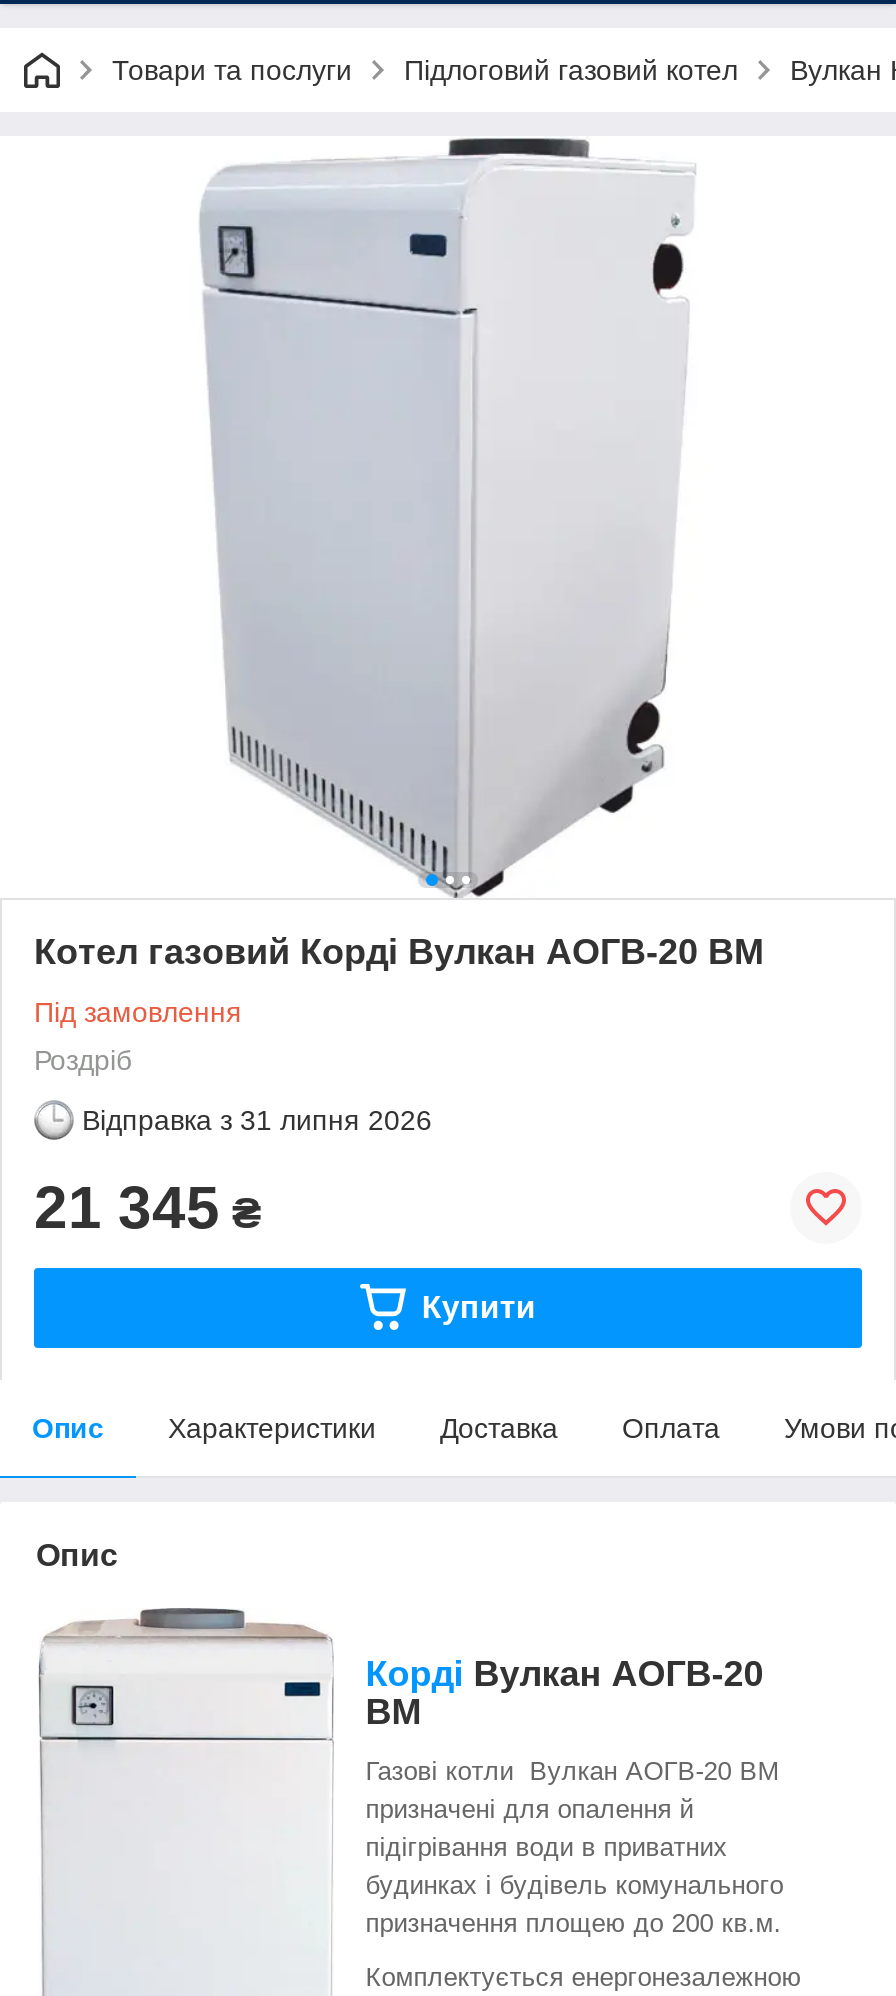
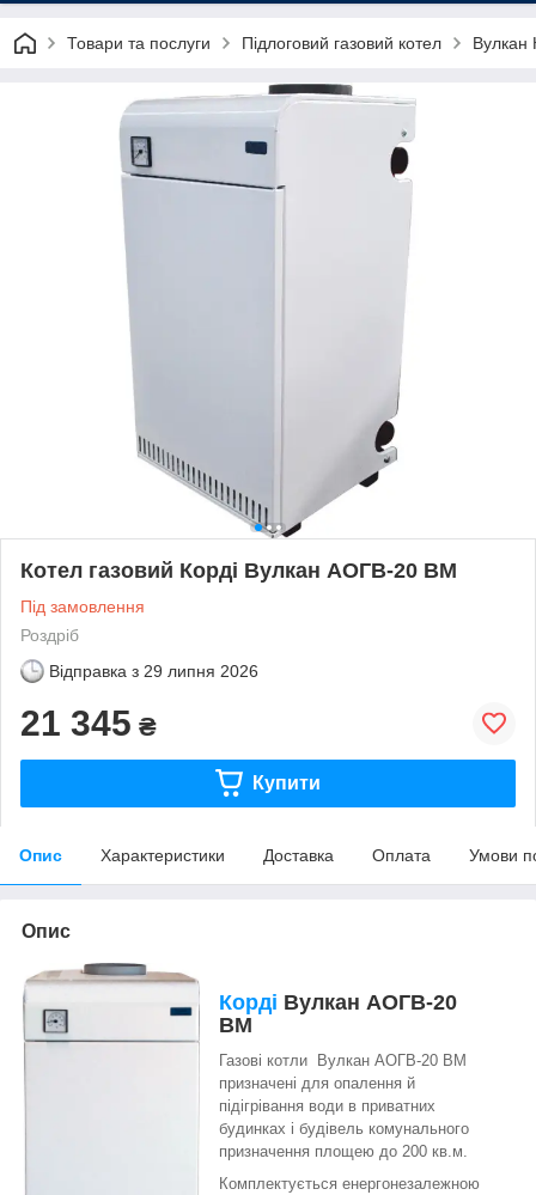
[82,1104,432,1136] Відправка з 31 липня 2026 -> [49,661,258,680] Відправка з 29 липня 2026

